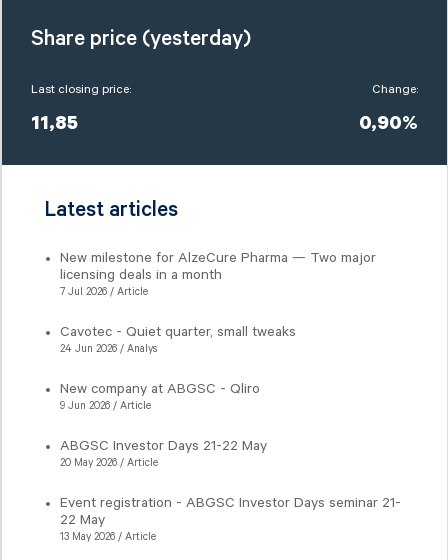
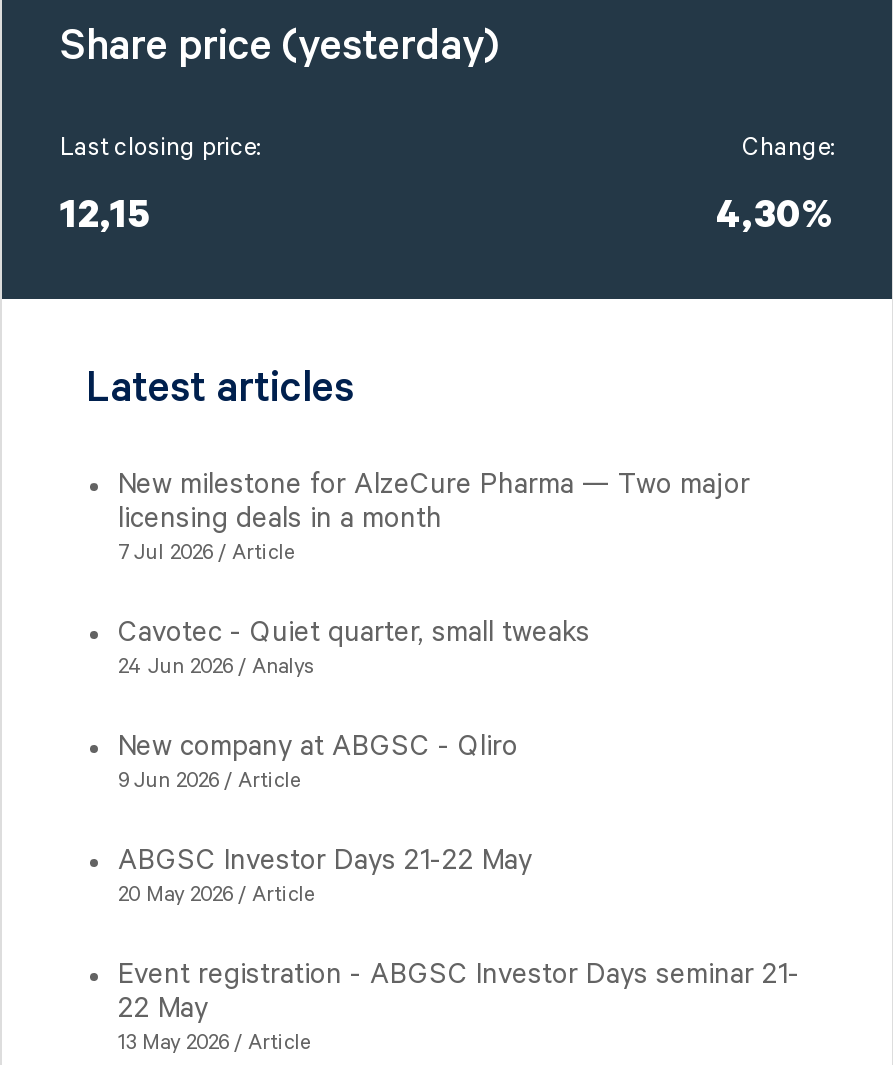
[31,115,78,137] 11,85 -> [60,199,150,243] 12,15
[359,115,418,137] 0,90% -> [716,199,834,243] 4,30%

